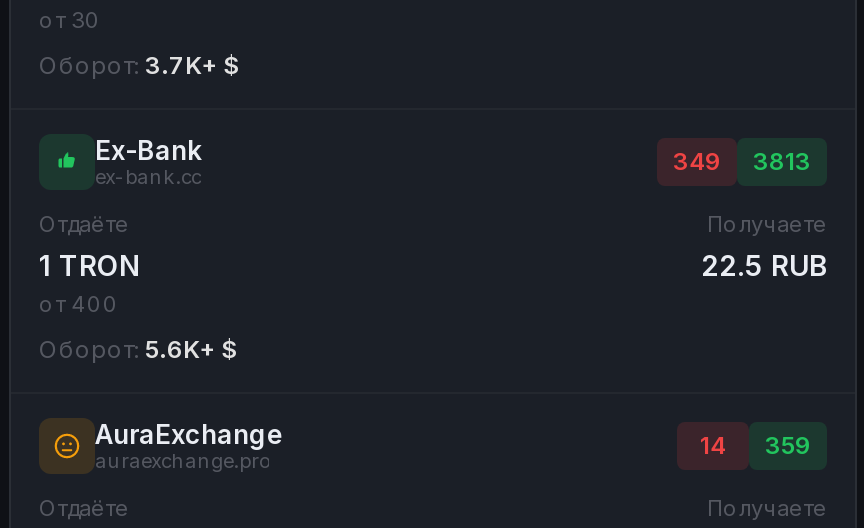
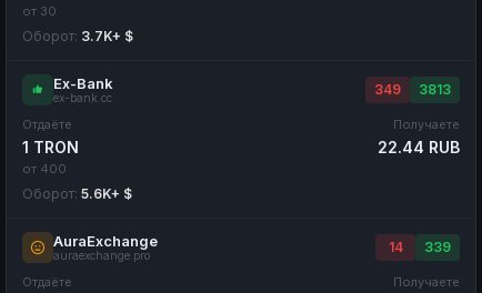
[701,247,827,281] 22.5 RUB -> [378,137,460,156] 22.44 RUB
[700,429,811,459] 14 359 -> [388,238,451,255] 14 339

